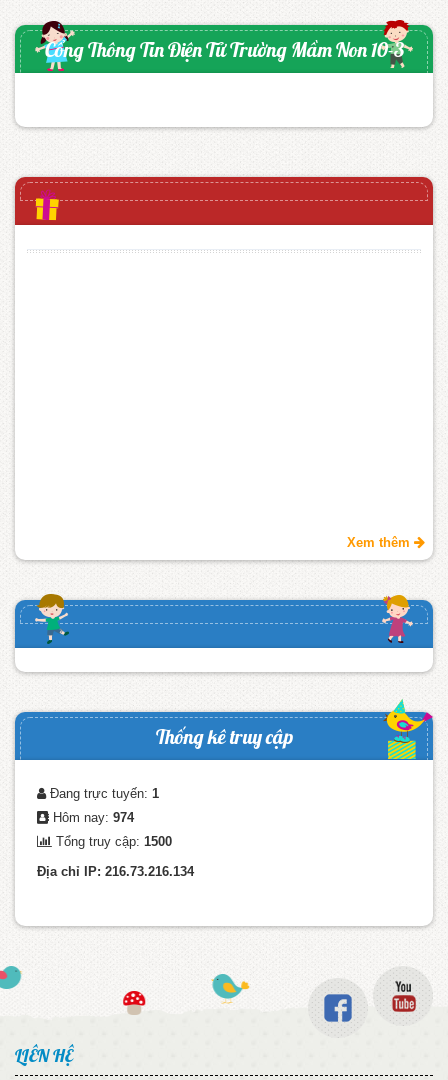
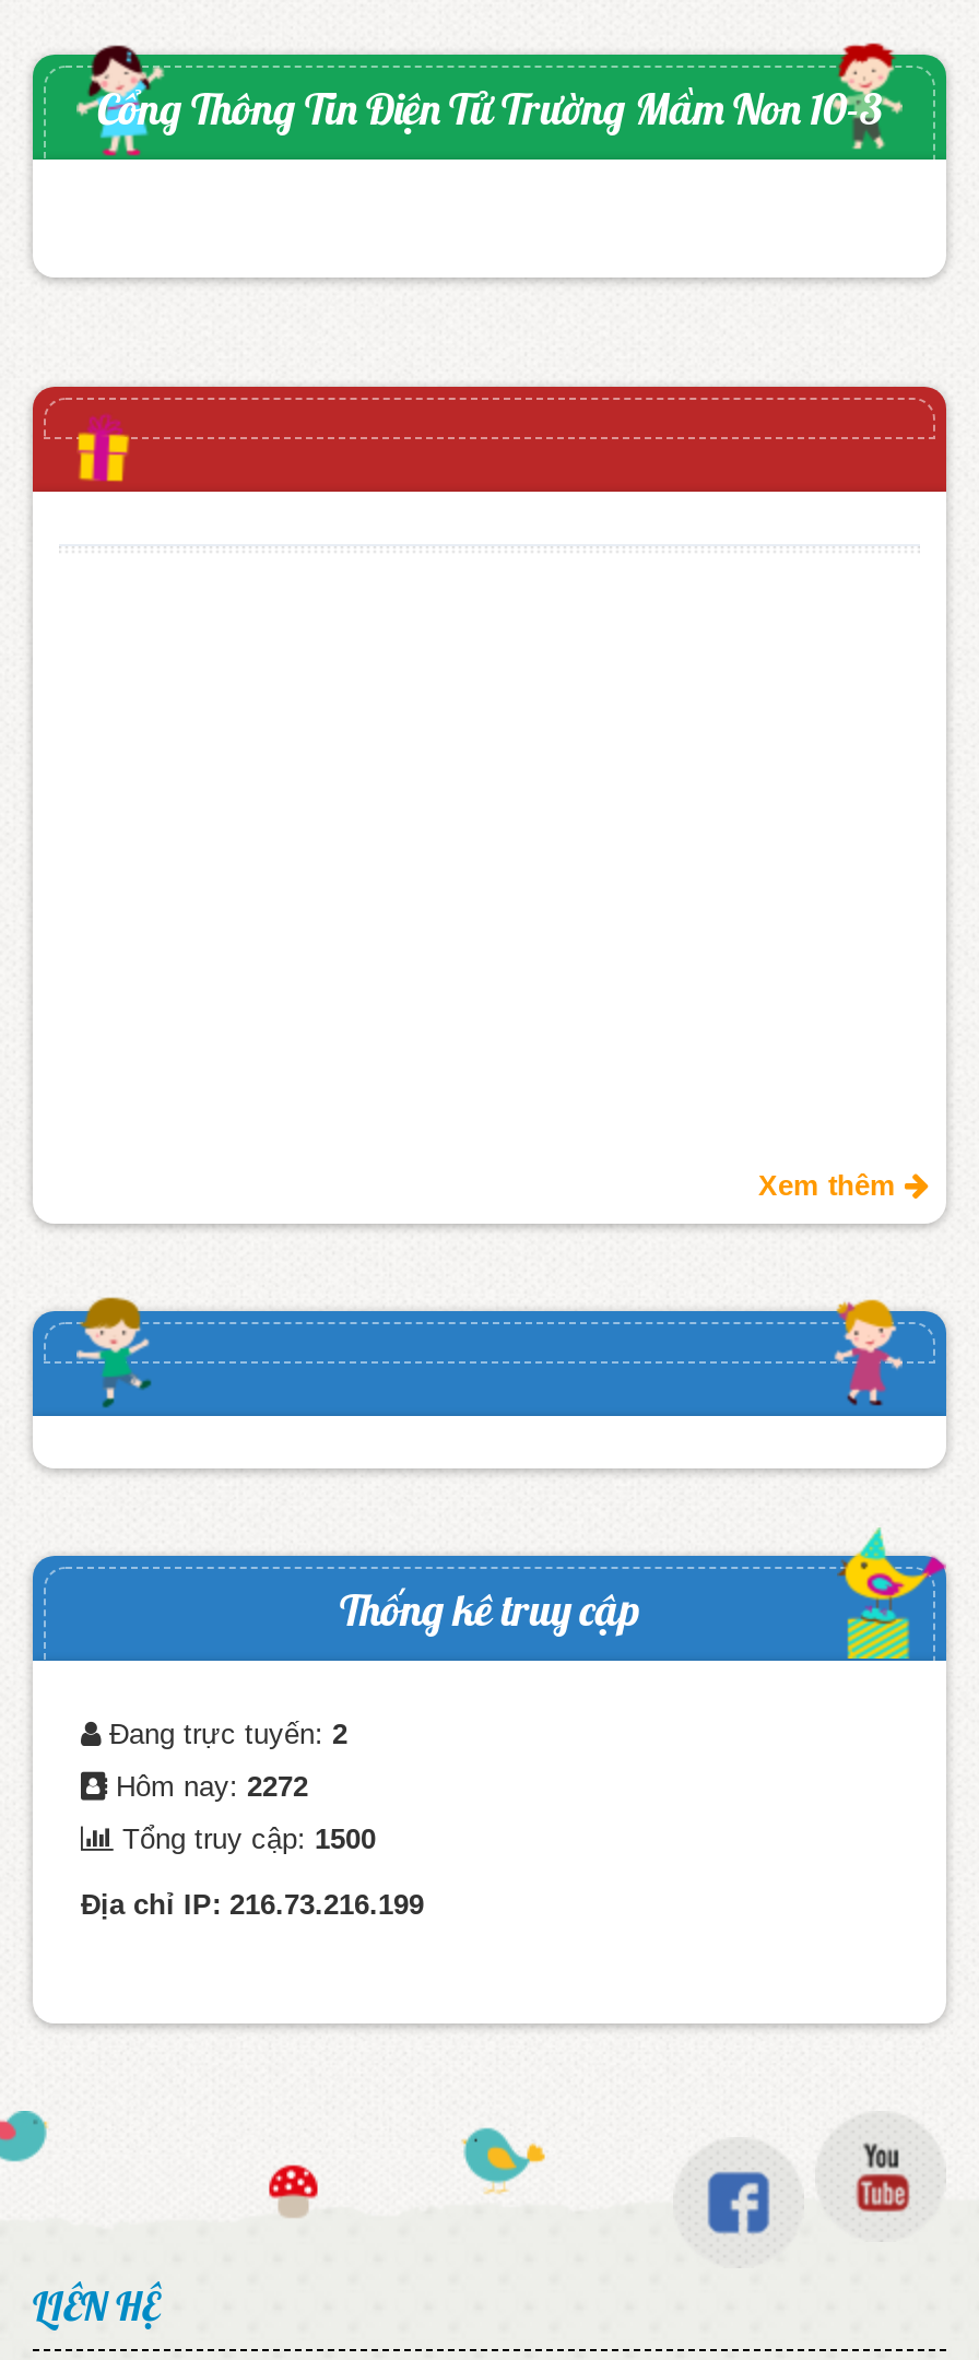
[46,786,159,801] Đang trực tuyến: 1 -> [101,1717,347,1750] Đang trực tuyến: 2
[49,810,134,825] Hôm nay: 974 -> [107,1769,308,1802] Hôm nay: 2272
[37,864,194,879] Địa chỉ IP: 216.73.216.134 -> [81,1887,424,1920] Địa chỉ IP: 216.73.216.199

